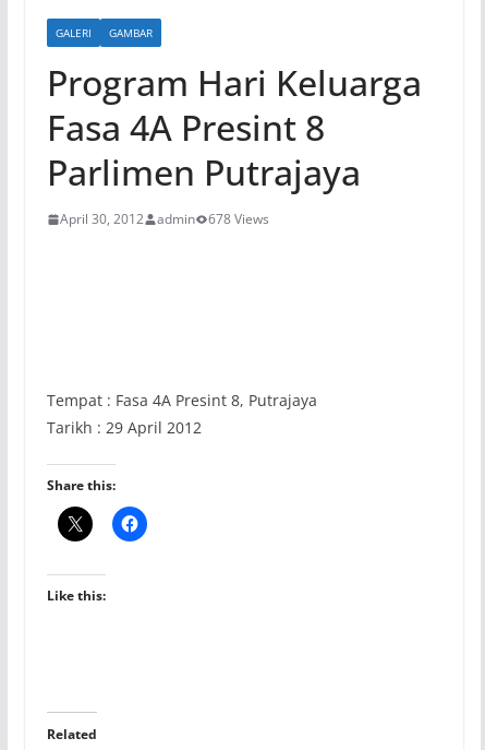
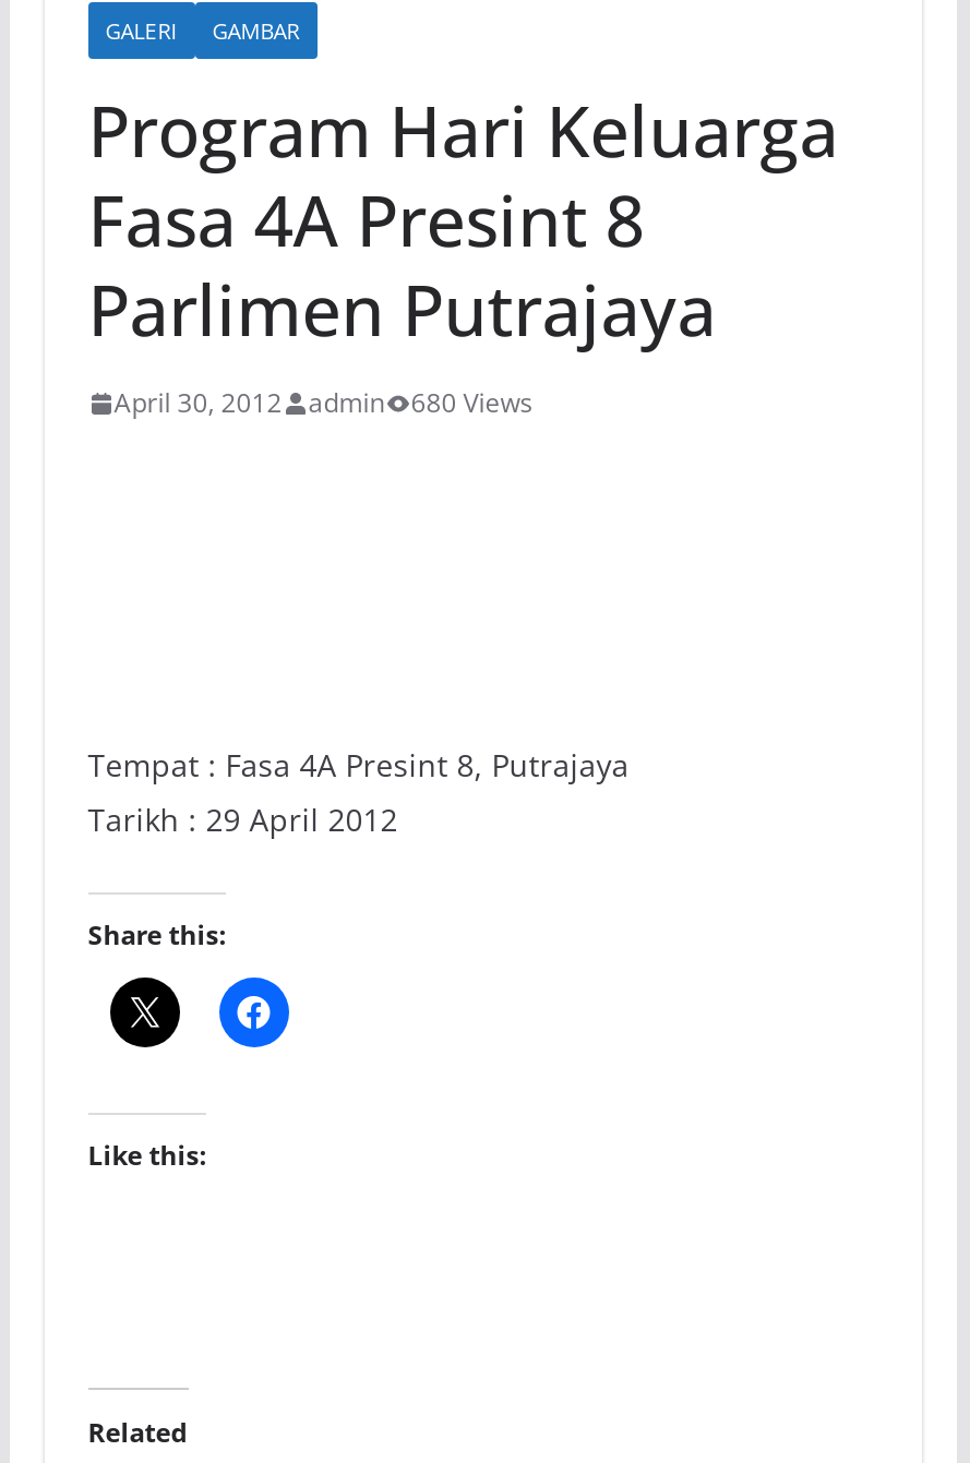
[60,210,269,229] April 30, 2012 admin 678 Views -> [114,385,533,422] April 30, 2012 admin 680 Views

